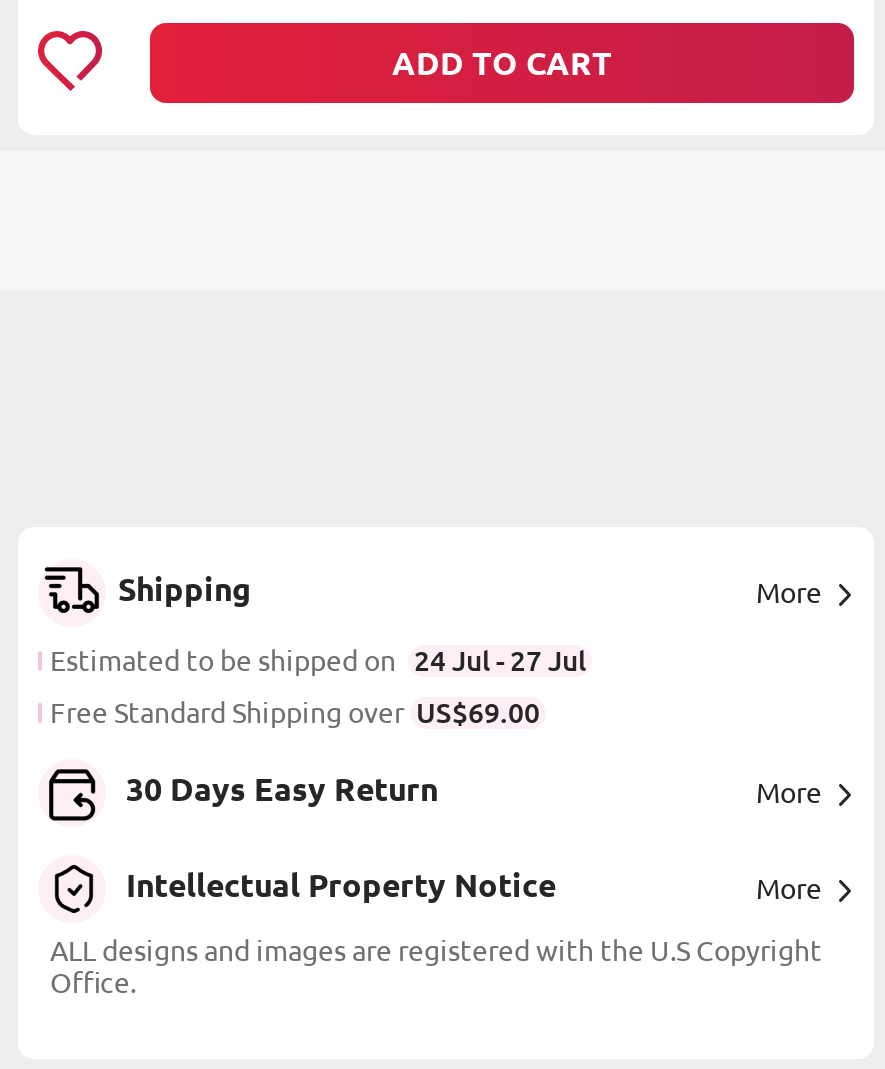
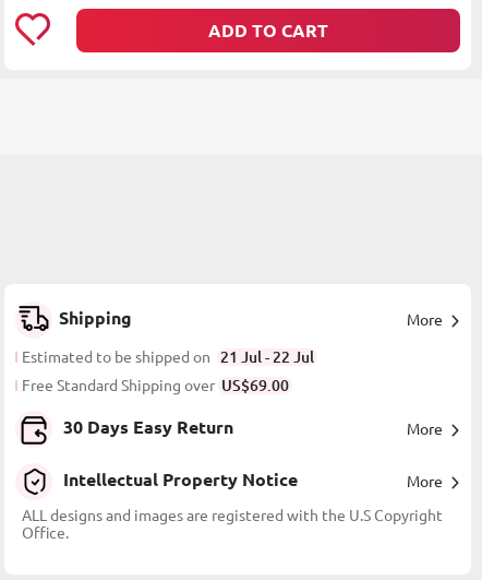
[50,645,586,677] Estimated to be shipped on 24 Jul - 27 Jul -> [22,348,314,366] Estimated to be shipped on 21 Jul - 22 Jul

